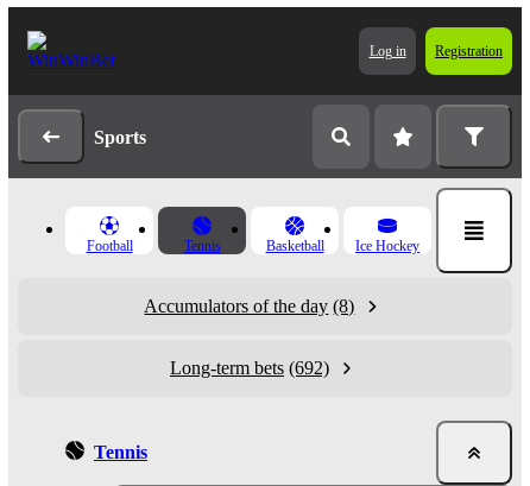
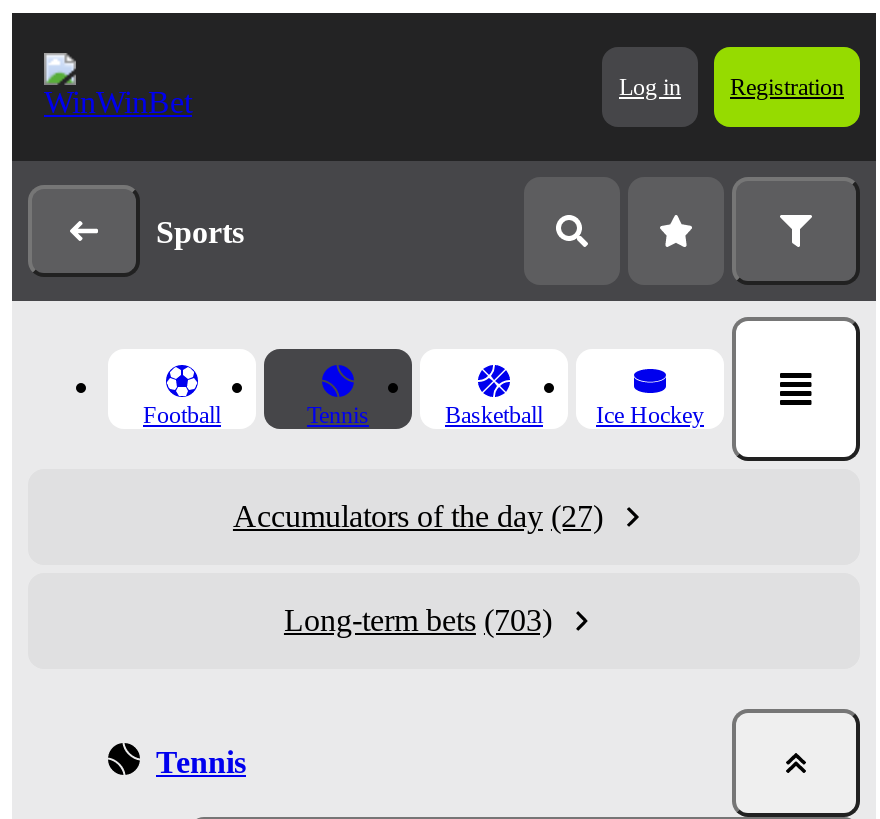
[144,296,355,316] Accumulators of the day (8) -> [233,499,603,533] Accumulators of the day (27)
[170,358,329,378] Long-term bets (692) -> [284,603,552,637] Long-term bets (703)

